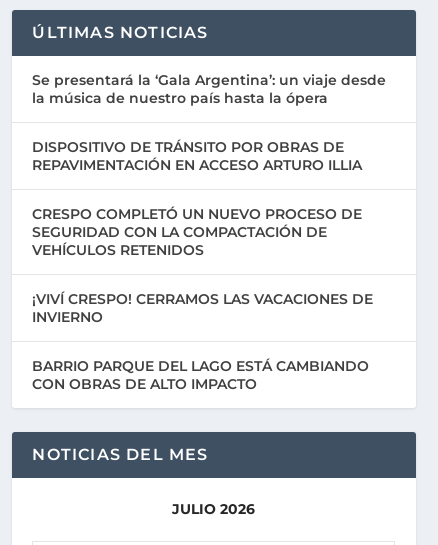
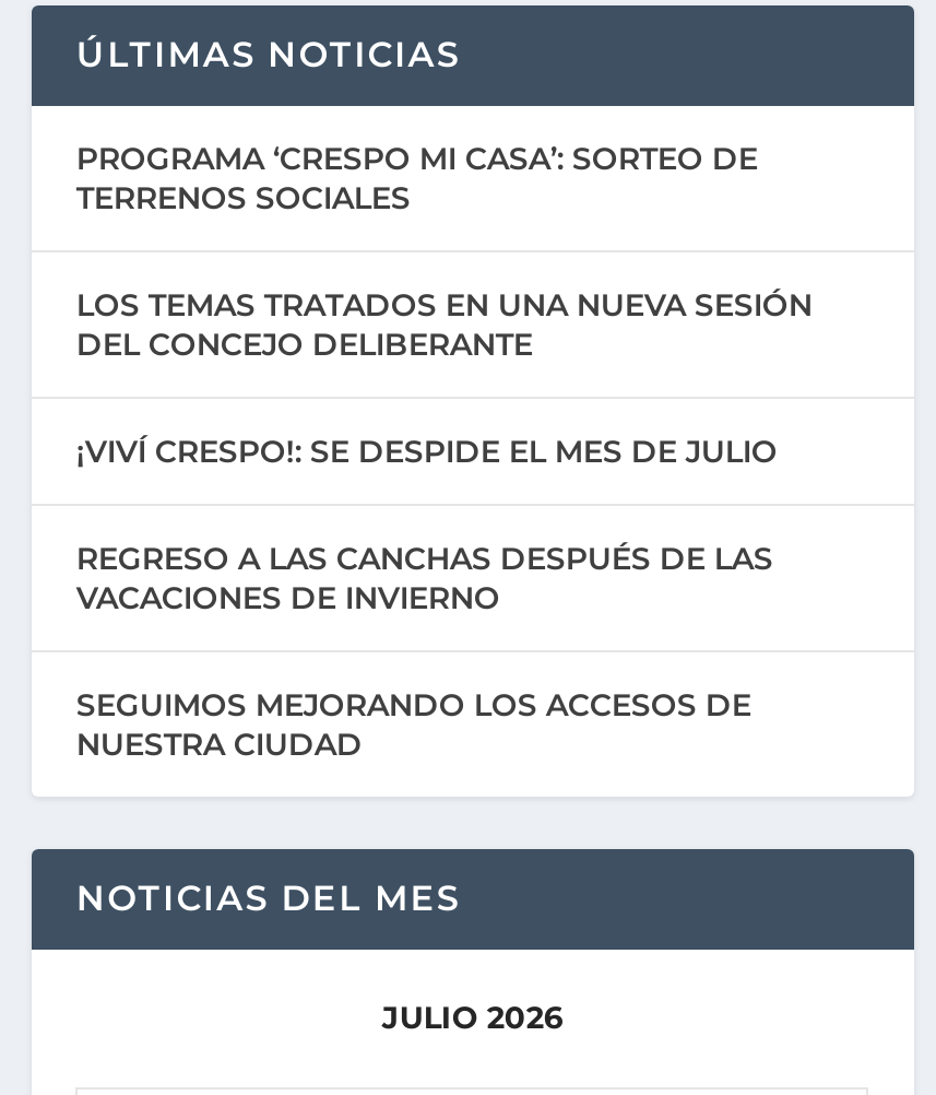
[32,71,386,107] Se presentará la ‘Gala Argentina’: un viaje desde | la música de nuestro país hasta la ópera -> [76,139,758,217] PROGRAMA ‘CRESPO MI CASA’: SORTEO DE | TERRENOS SOCIALES
[32,138,362,174] DISPOSITIVO DE TRÁNSITO POR OBRAS DE | REPAVIMENTACIÓN EN ACCESO ARTURO ILLIA -> [76,285,812,364] LOS TEMAS TRATADOS EN UNA NUEVA SESIÓN | DEL CONCEJO DELIBERANTE
[32,205,362,259] CRESPO COMPLETÓ UN NUEVO PROCESO DE | SEGURIDAD CON LA COMPACTACIÓN DE | VEHÍCULOS RETENIDOS -> [76,431,777,471] ¡VIVÍ CRESPO!: SE DESPIDE EL MES DE JULIO
[32,290,373,326] ¡VIVÍ CRESPO! CERRAMOS LAS VACACIONES DE | INVIERNO -> [76,539,773,617] REGRESO A LAS CANCHAS DESPUÉS DE LAS | VACACIONES DE INVIERNO
[32,357,369,393] BARRIO PARQUE DEL LAGO ESTÁ CAMBIANDO | CON OBRAS DE ALTO IMPACTO -> [76,685,751,764] SEGUIMOS MEJORANDO LOS ACCESOS DE | NUESTRA CIUDAD

